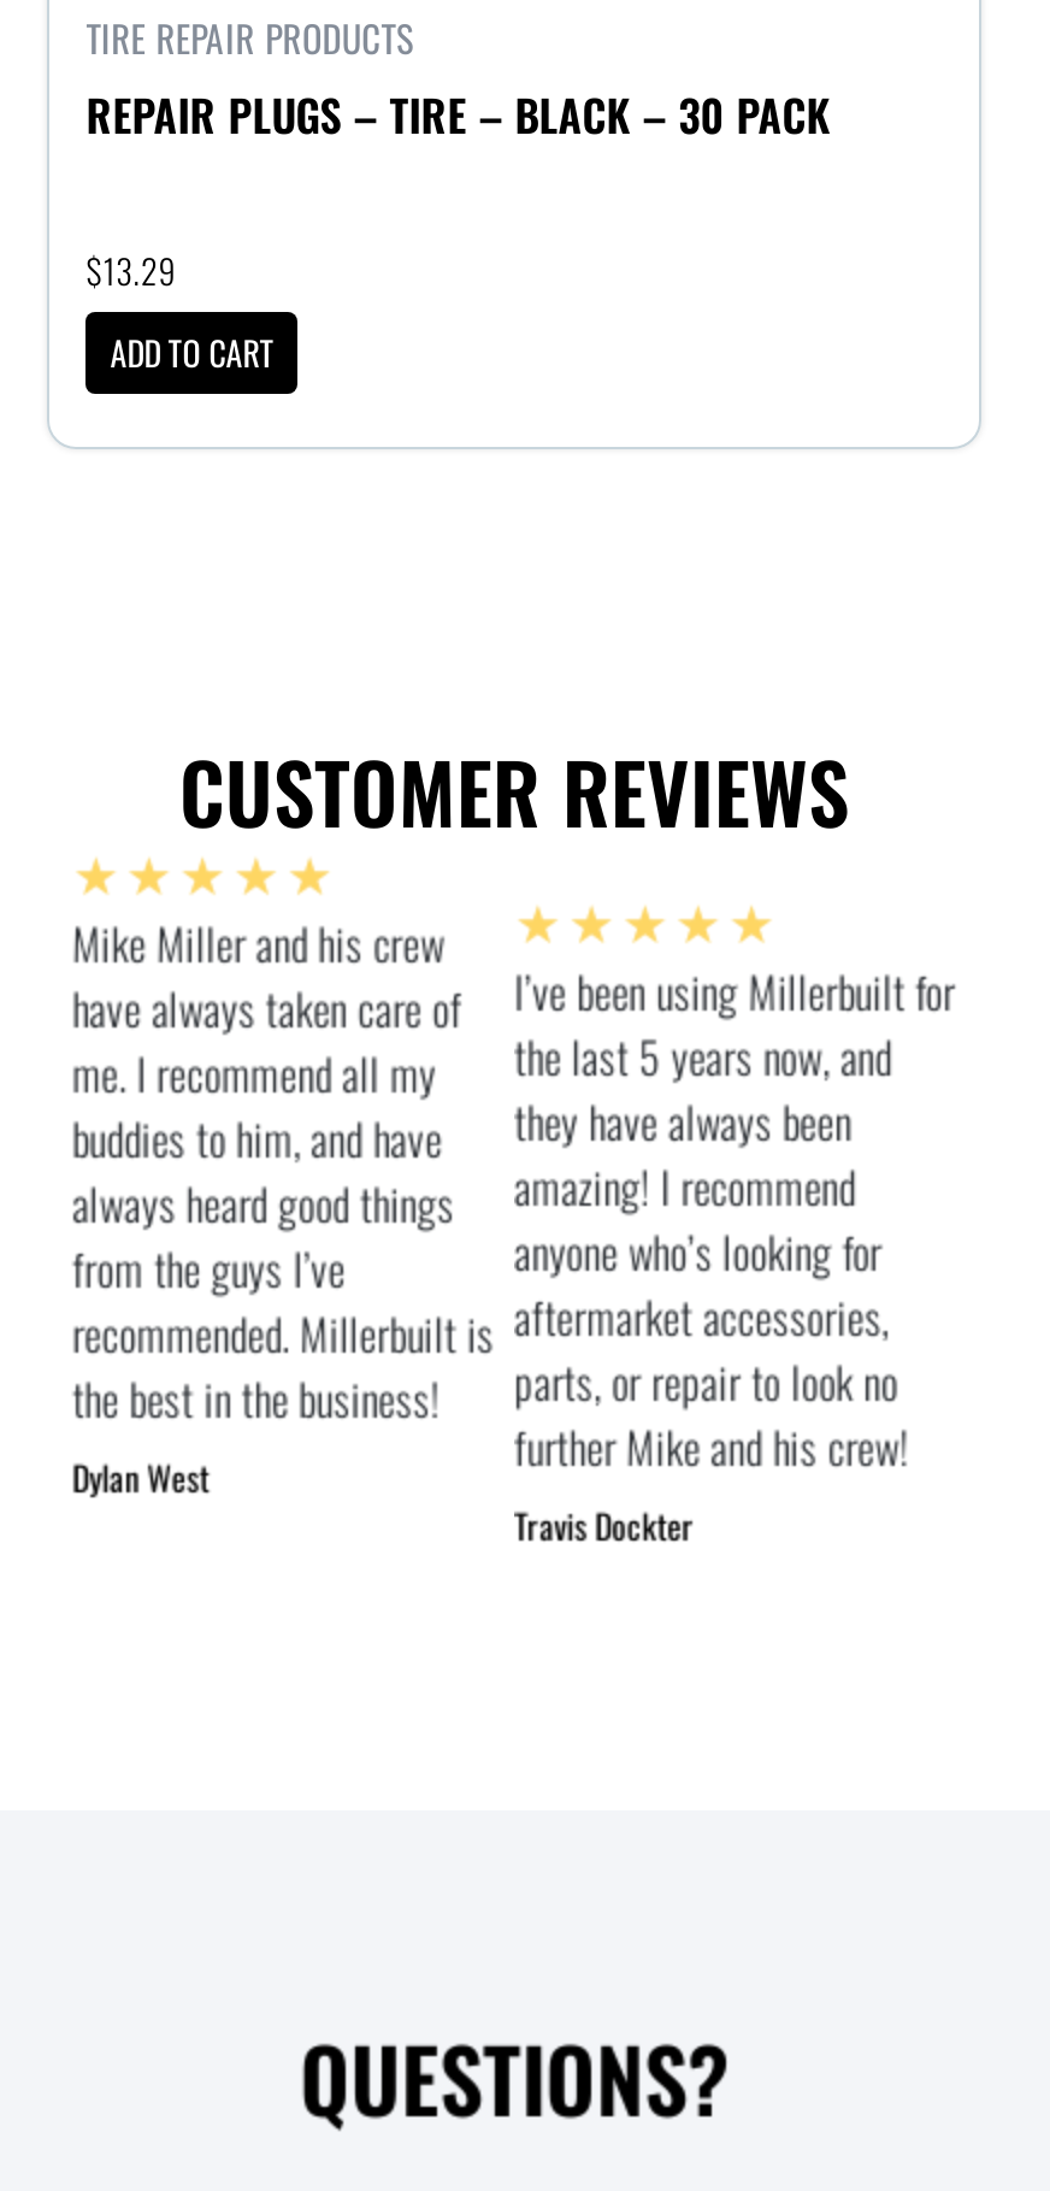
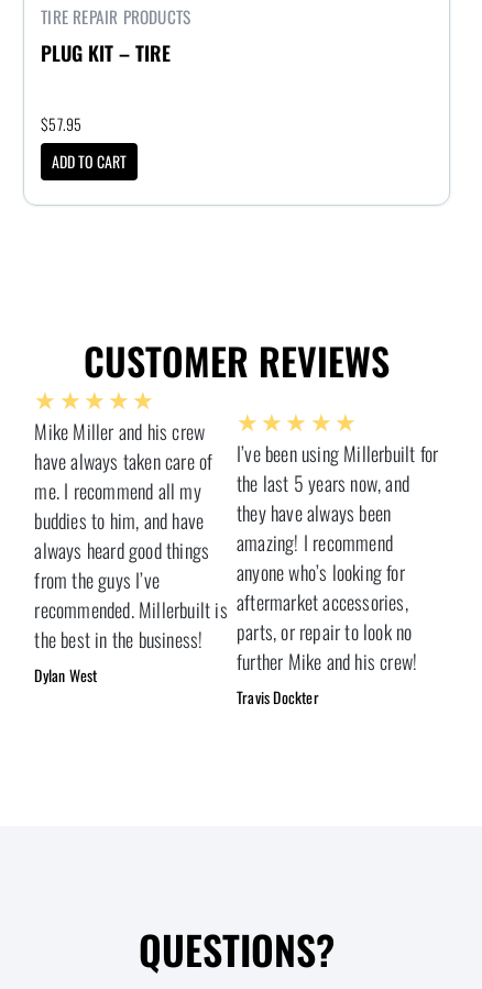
[86,83,830,146] REPAIR PLUGS – TIRE – BLACK – 30 PACK -> [41,38,171,67] PLUG KIT – TIRE
[86,245,176,295] $13.29 -> [41,112,82,135] $57.95

